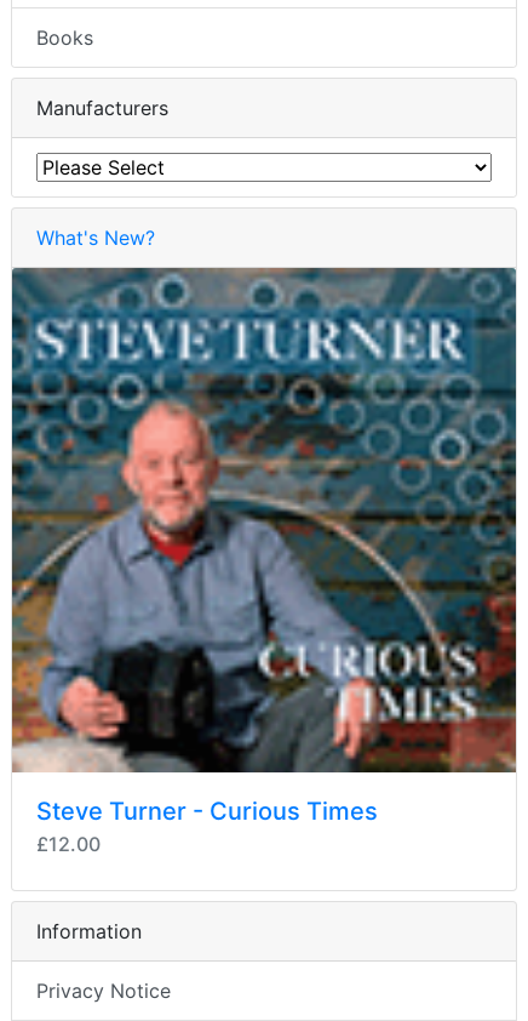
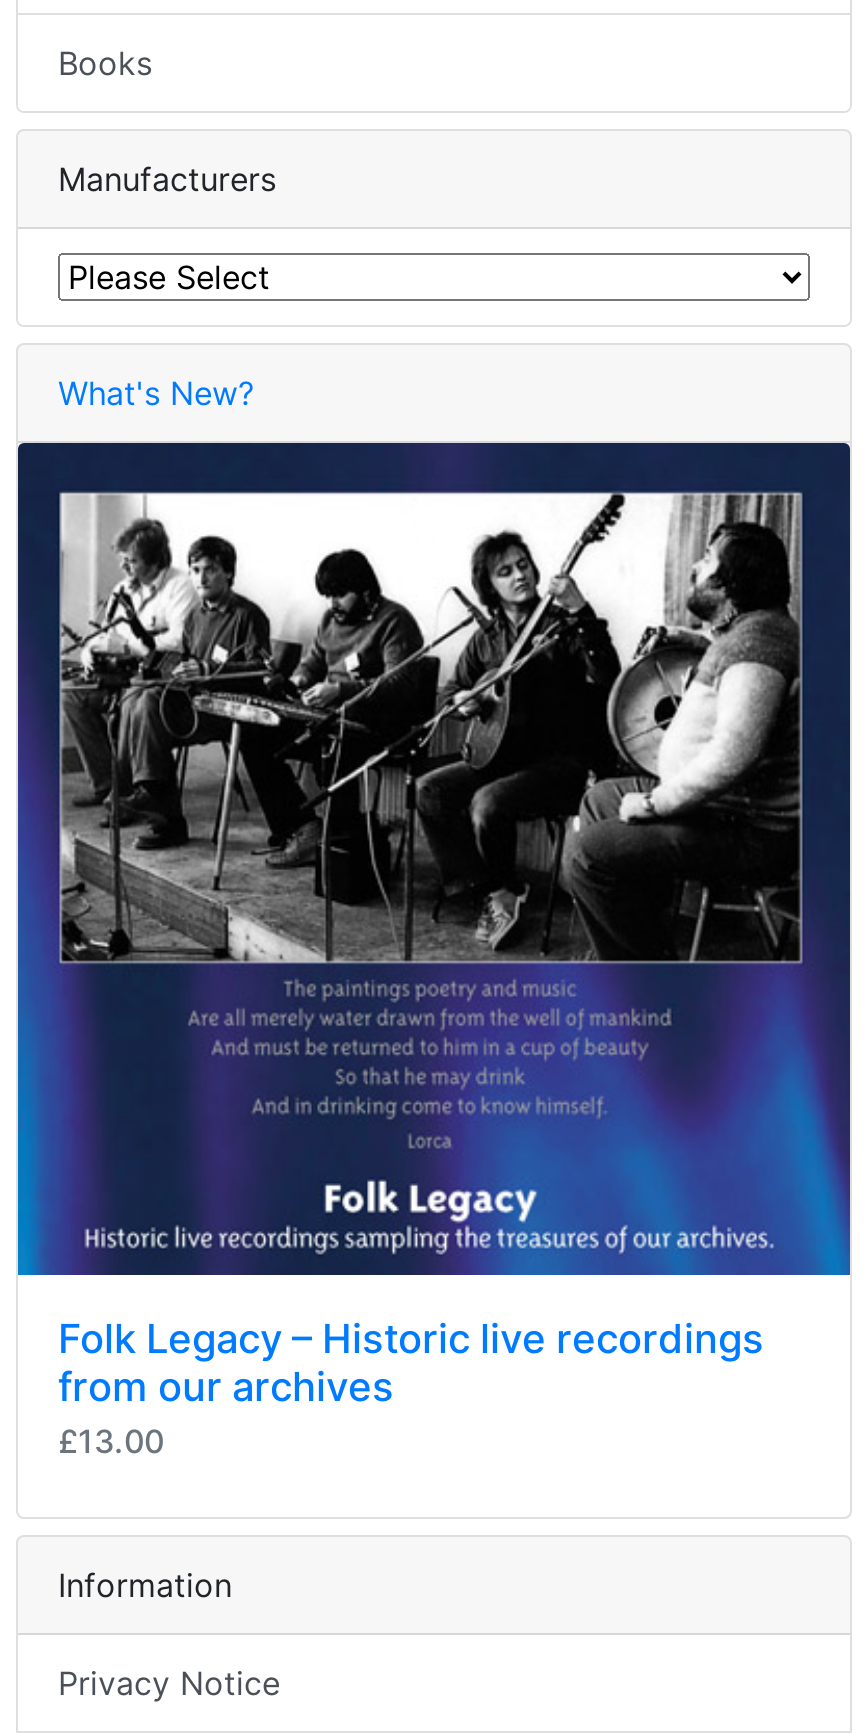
[11,267,517,856] [image] | Steve Turner - Curious Times | £12.00 -> [16,441,852,1461] [image] | Folk Legacy – Historic live recordings | from our archives | £13.00

